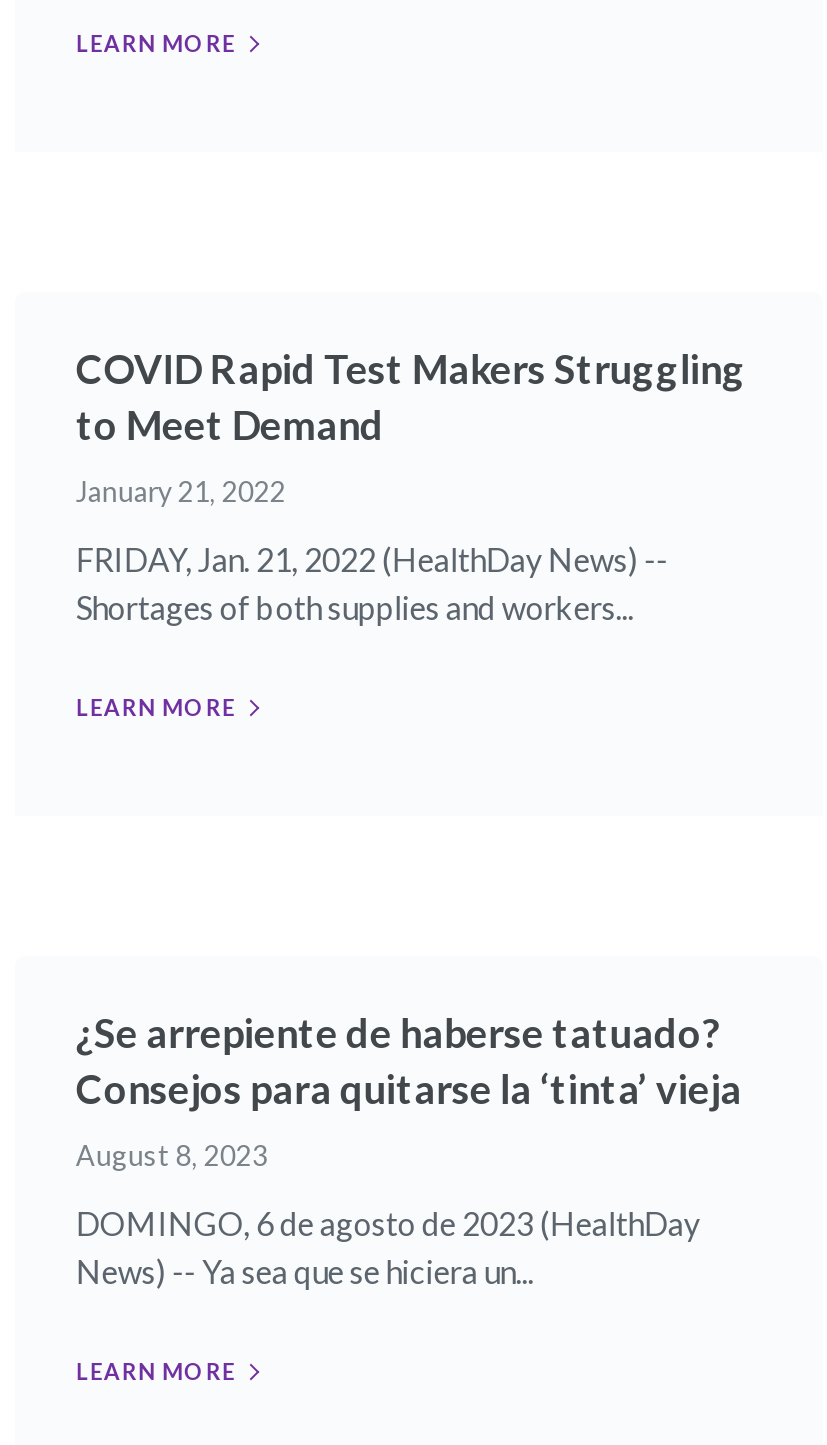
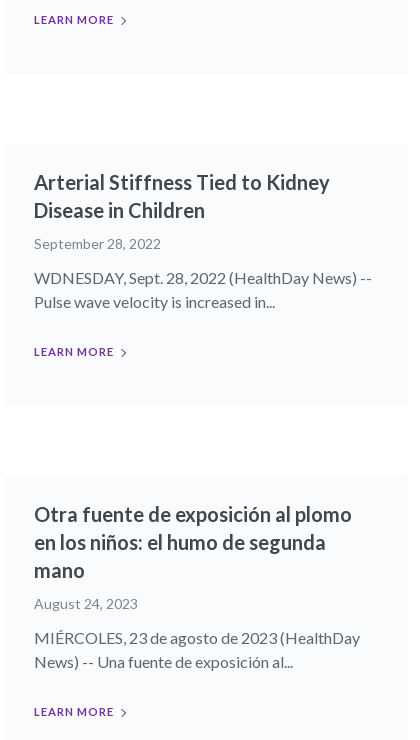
[76,343,746,447] COVID Rapid Test Makers Struggling | to Meet Demand -> [34,170,330,222] Arterial Stiffness Tied to Kidney | Disease in Children
[76,473,286,507] January 21, 2022 -> [34,235,161,252] September 28, 2022
[76,539,668,625] FRIDAY, Jan. 21, 2022 (HealthDay News) -- | Shortages of both supplies and workers... -> [34,268,372,311] WDNESDAY, Sept. 28, 2022 (HealthDay News) -- | Pulse wave velocity is increased in...
[76,1007,742,1111] ¿Se arrepiente de haberse tatuado? | Consejos para quitarse la ‘tinta’ vieja -> [34,502,352,582] Otra fuente de exposición al plomo | en los niños: el humo de segunda | mano
[76,1137,268,1171] August 8, 2023 -> [34,595,138,612] August 24, 2023
[76,1203,700,1289] DOMINGO, 6 de agosto de 2023 (HealthDay | News) -- Ya sea que se hiciera un... -> [34,628,360,671] MIÉRCOLES, 23 de agosto de 2023 (HealthDay | News) -- Una fuente de exposición al...

